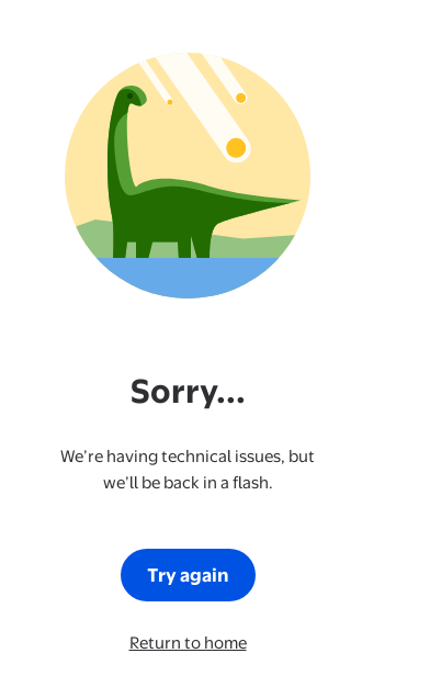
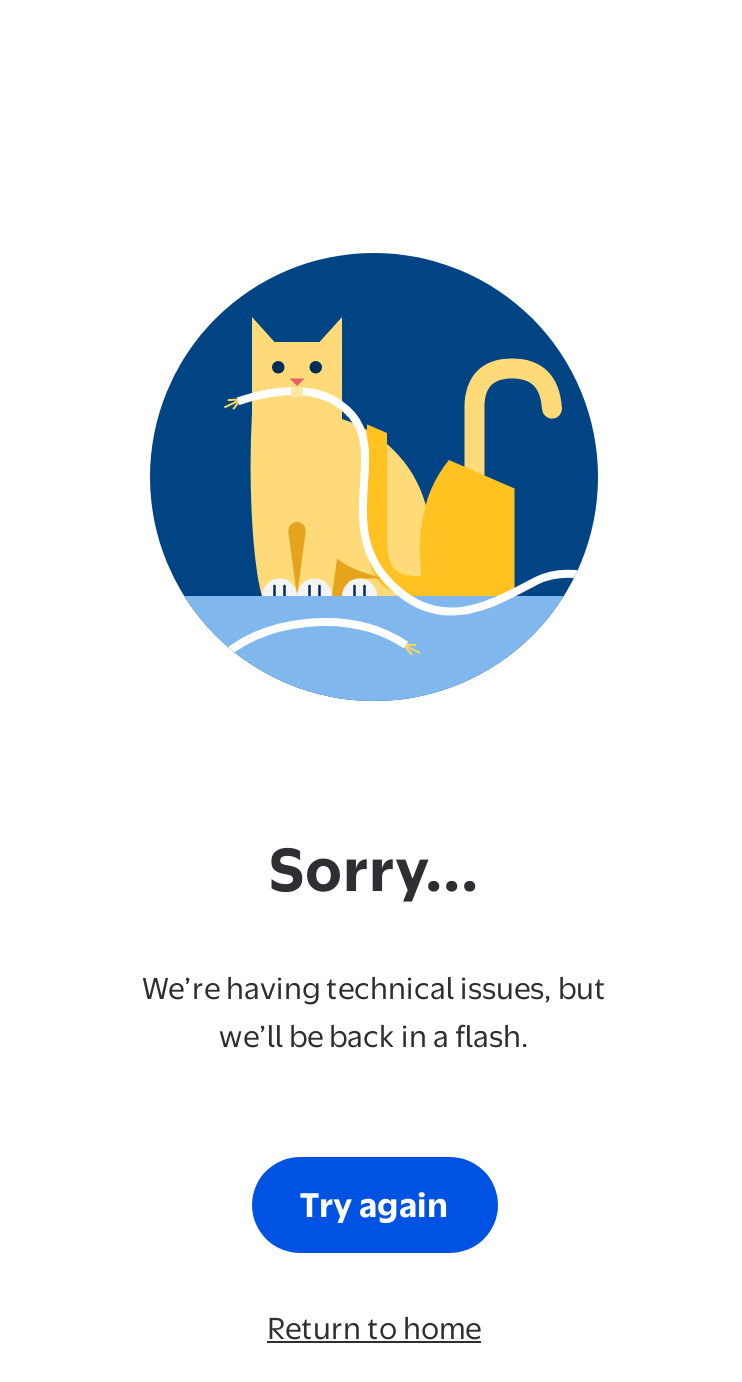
[65,53,310,273] [image] -> [148,251,600,657] [image]

